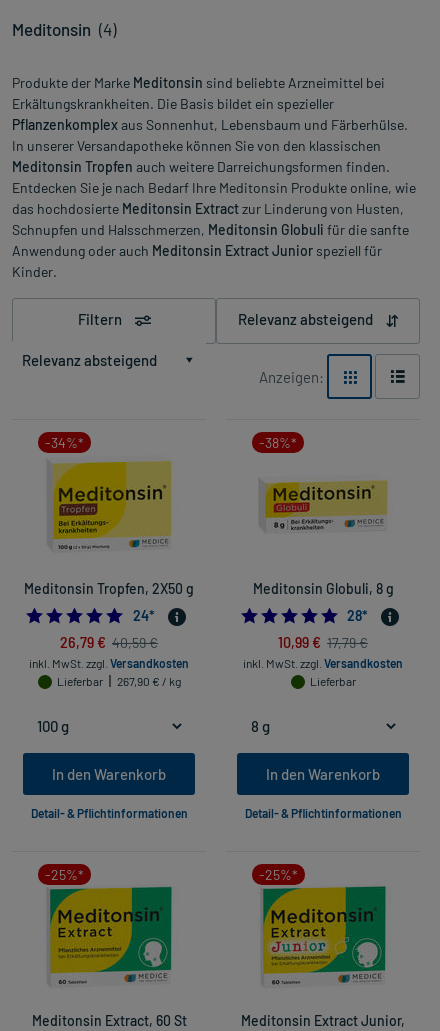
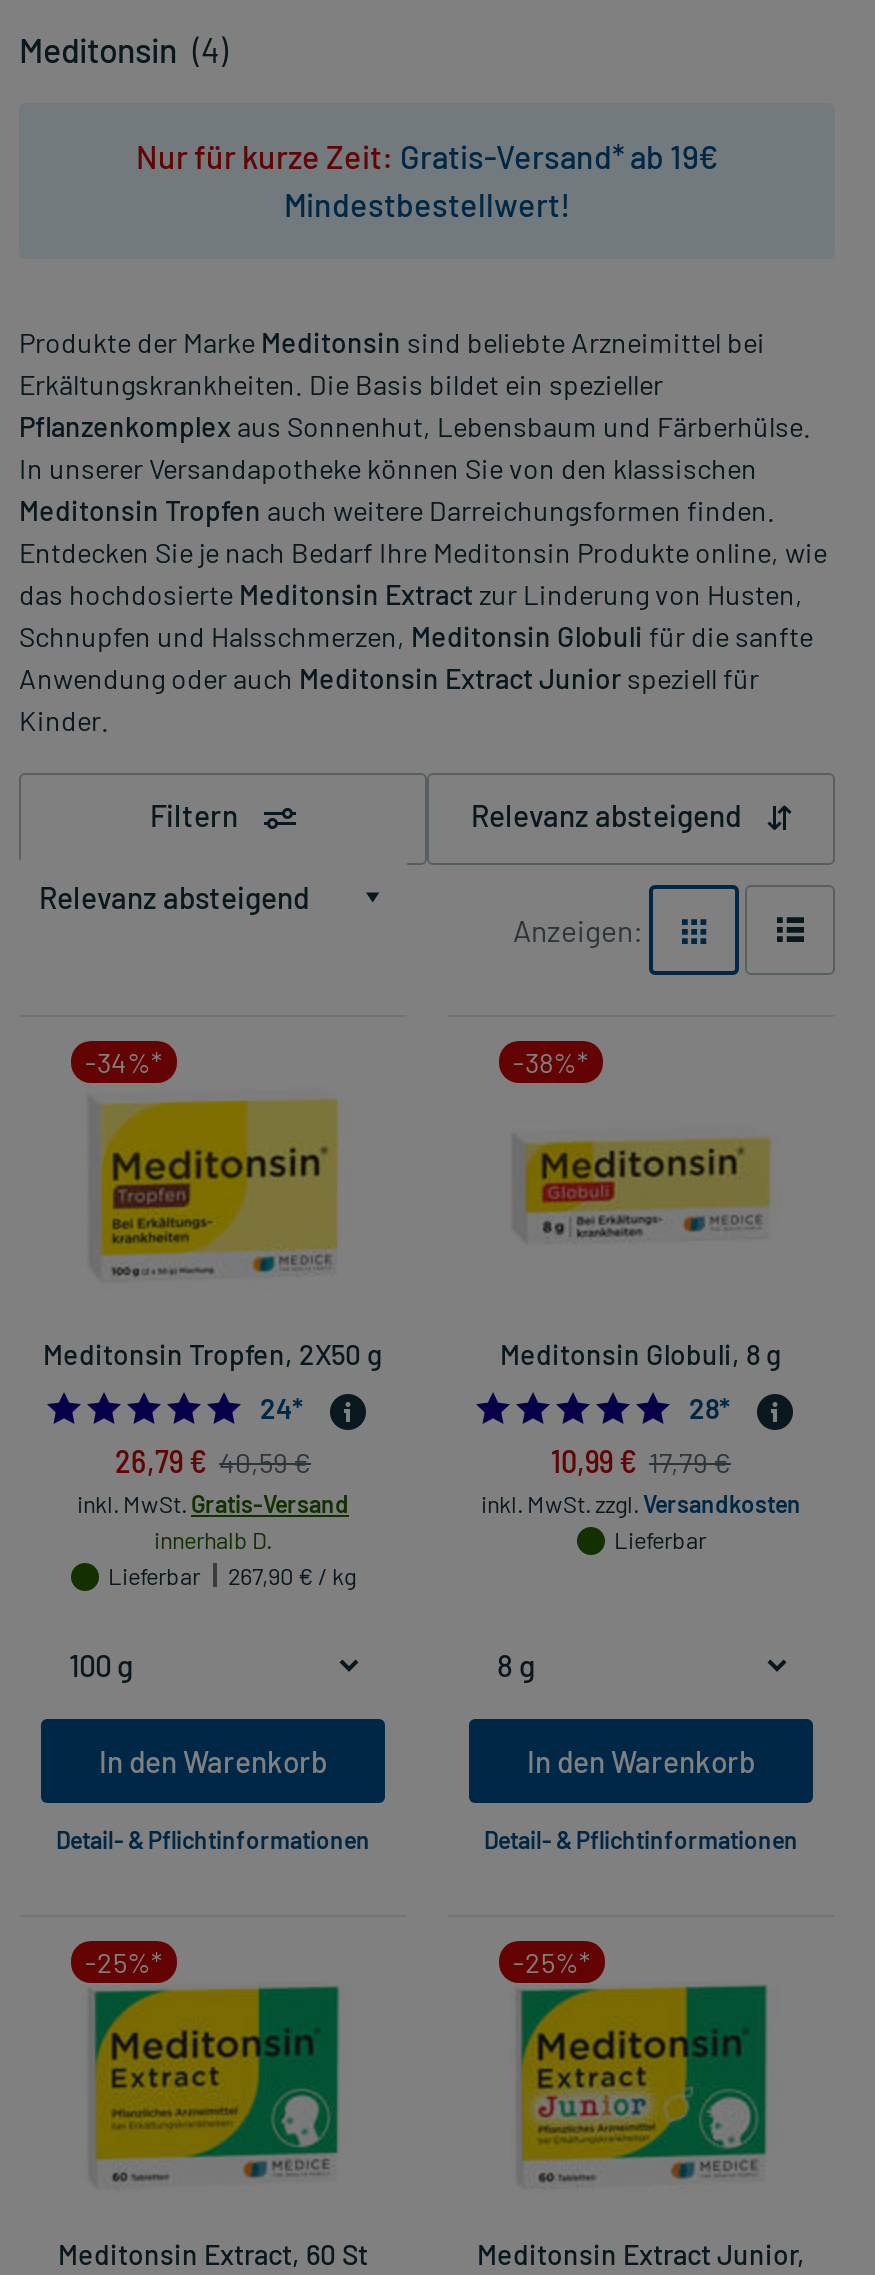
none -> [136,137,718,223] Nur für kurze Zeit: Gratis-Versand* ab 19€ | Mindestbestellwert!
[29,656,189,670] inkl. MwSt. zzgl. Versandkosten -> [77,1488,349,1552] inkl. MwSt. Gratis-Versand | innerhalb D.

